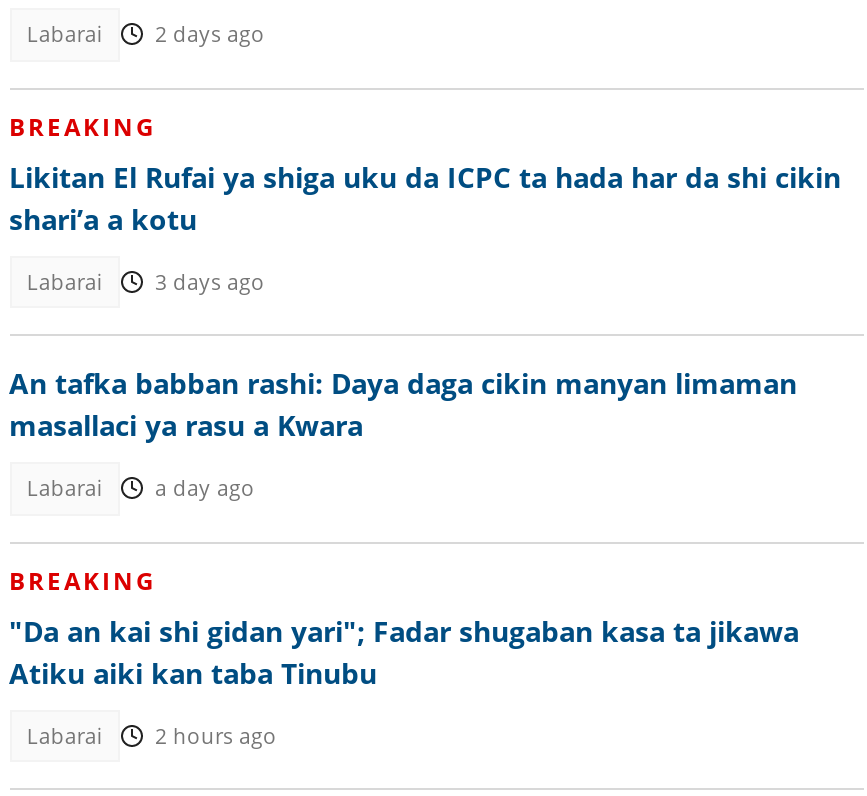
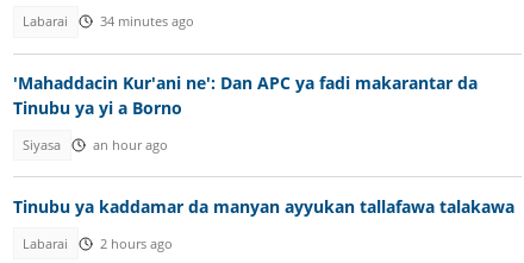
[9,21,841,692] 2 days ago | BREAKING | Likitan El Rufai ya shiga uku da ICPC ta hada har da shi cikin | shari’a a kotu | Labarai | 3 days ago | An tafka babban rashi: Daya daga cikin manyan limaman | masallaci ya rasu a Kwara | Labarai | a day ago | BREAKING | "Da an kai shi gidan yari"; Fadar shugaban kasa ta jikawa | Atiku aiki kan taba Tinubu -> [13,14,514,217] 34 minutes ago | 'Mahaddacin Kur'ani ne': Dan APC ya fadi makarantar da | Tinubu ya yi a Borno | Siyasa | an hour ago | Tinubu ya kaddamar da manyan ayyukan tallafawa talakawa

